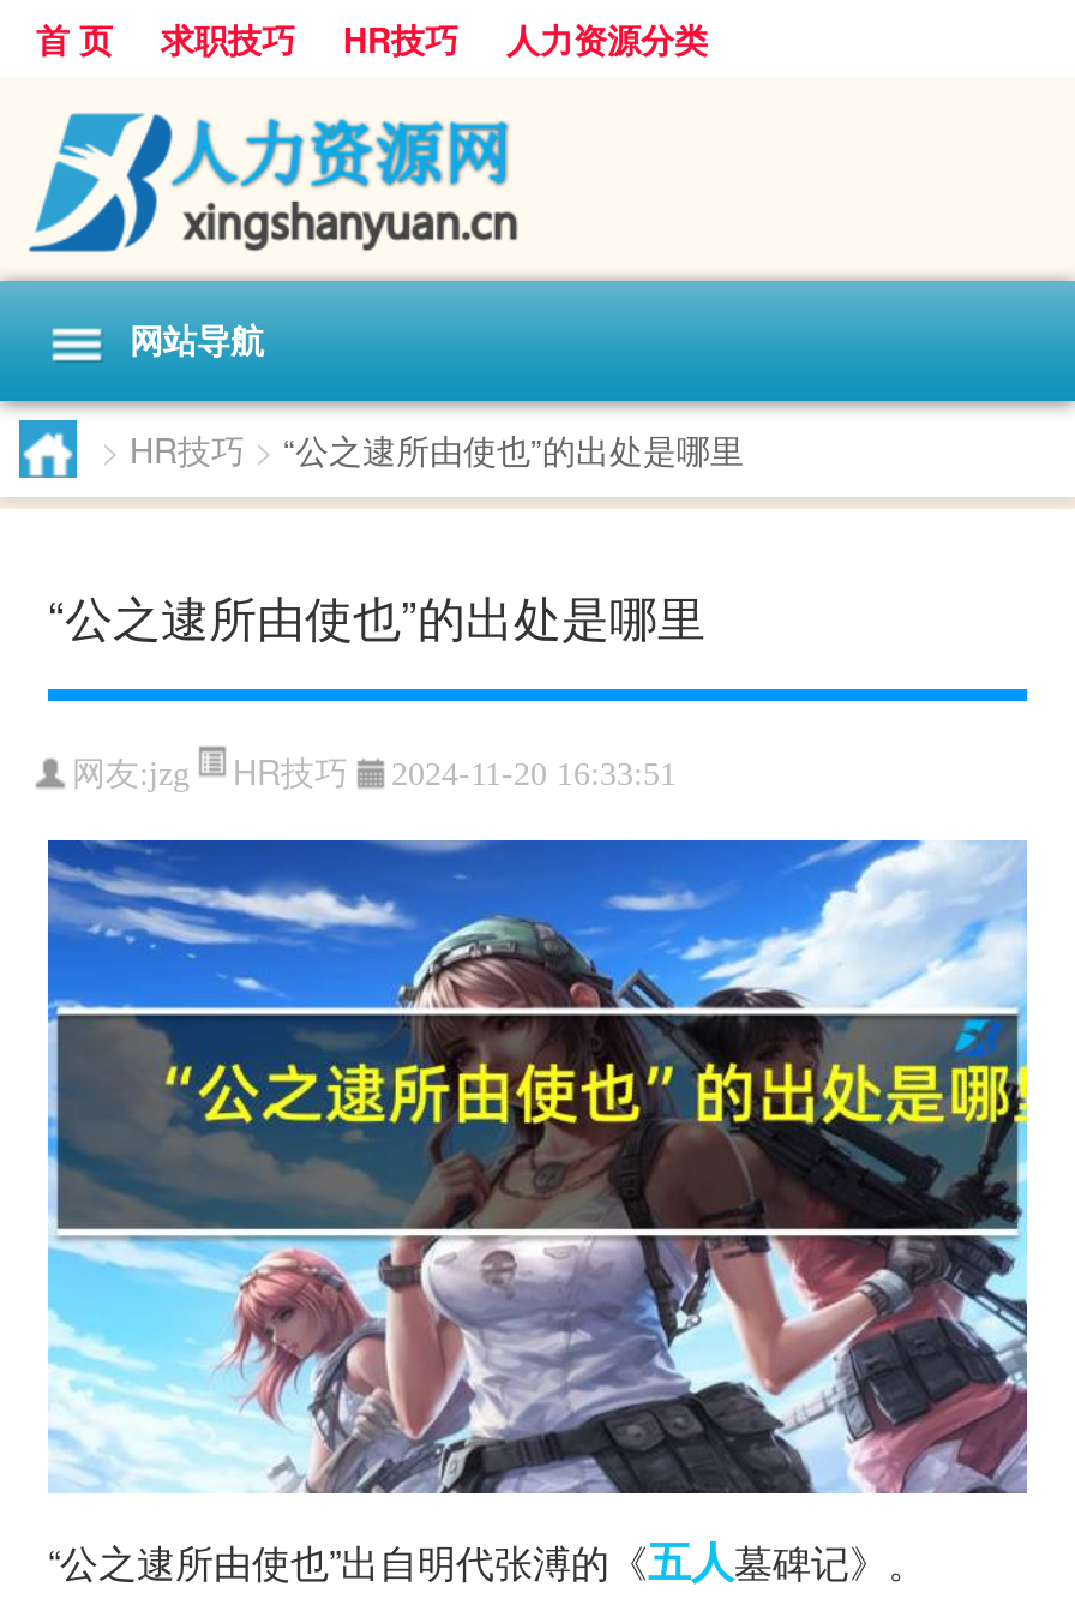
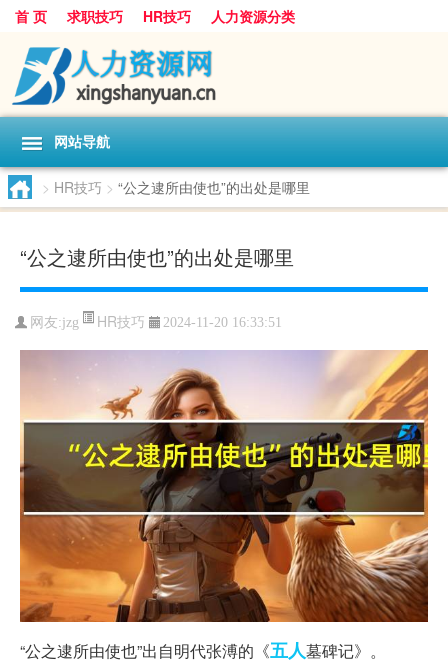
[46,838,1029,1496] [image] -> [19,349,429,623] [image]

